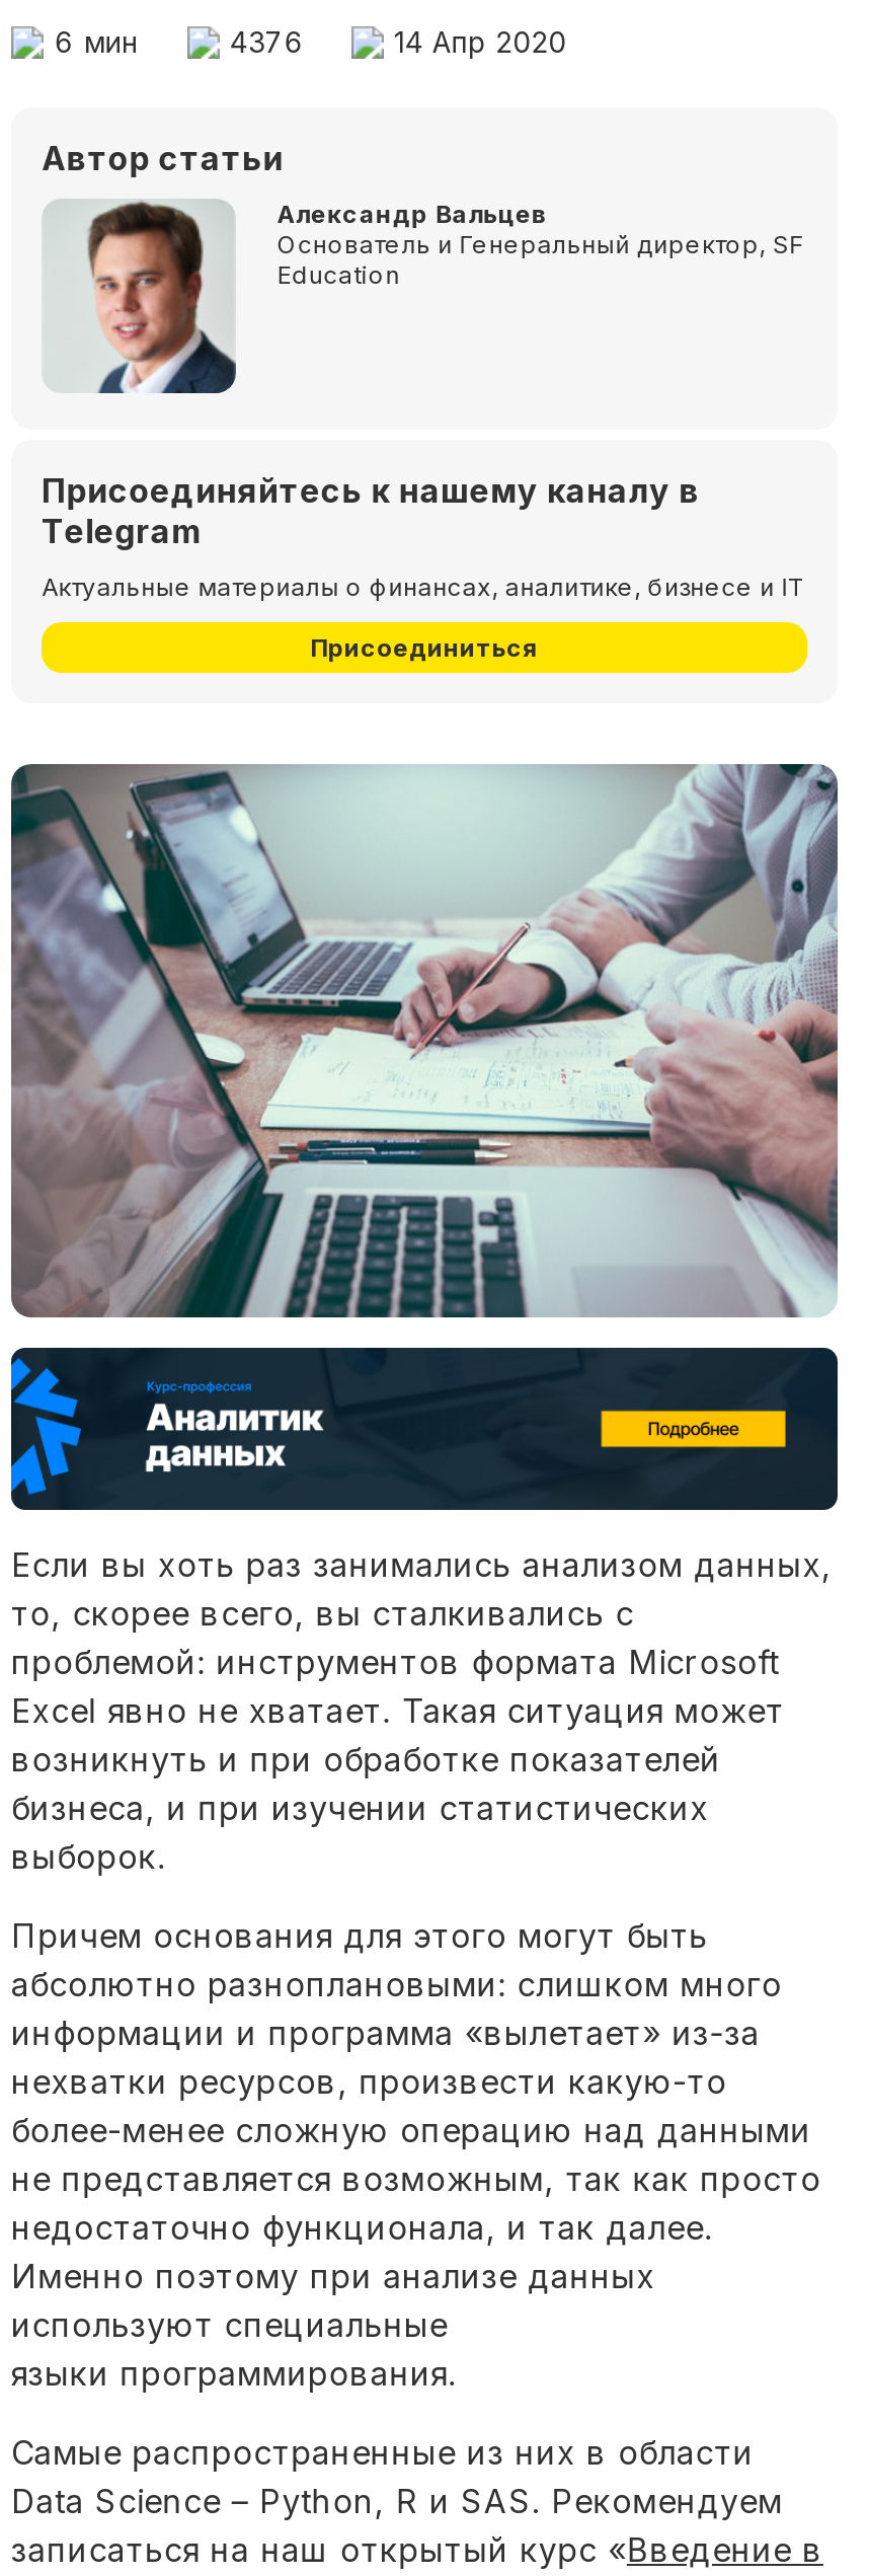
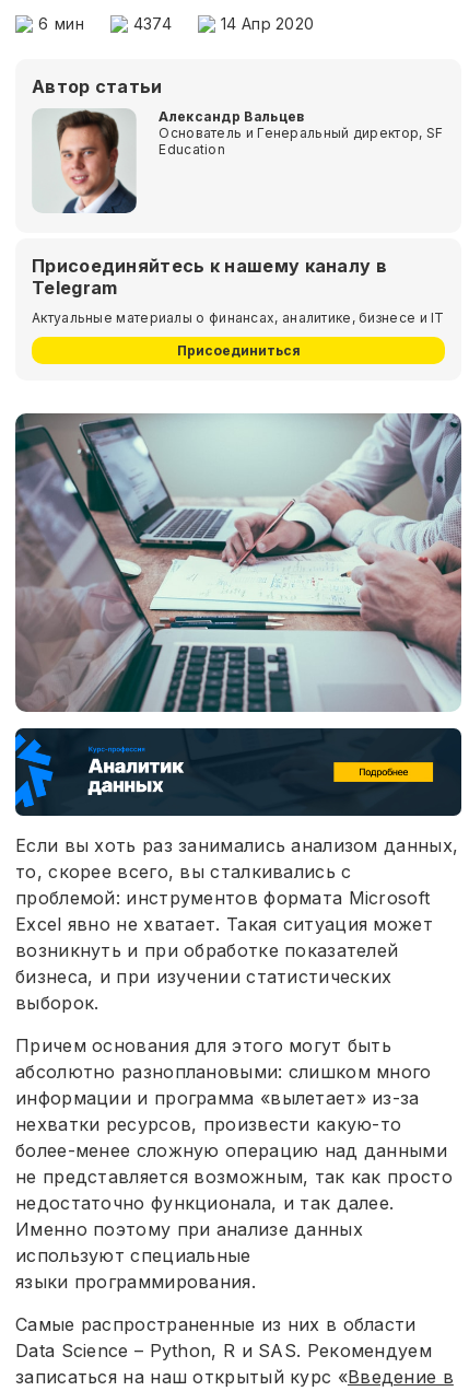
[230,24,303,59] 4376 -> [133,14,172,33] 4374

